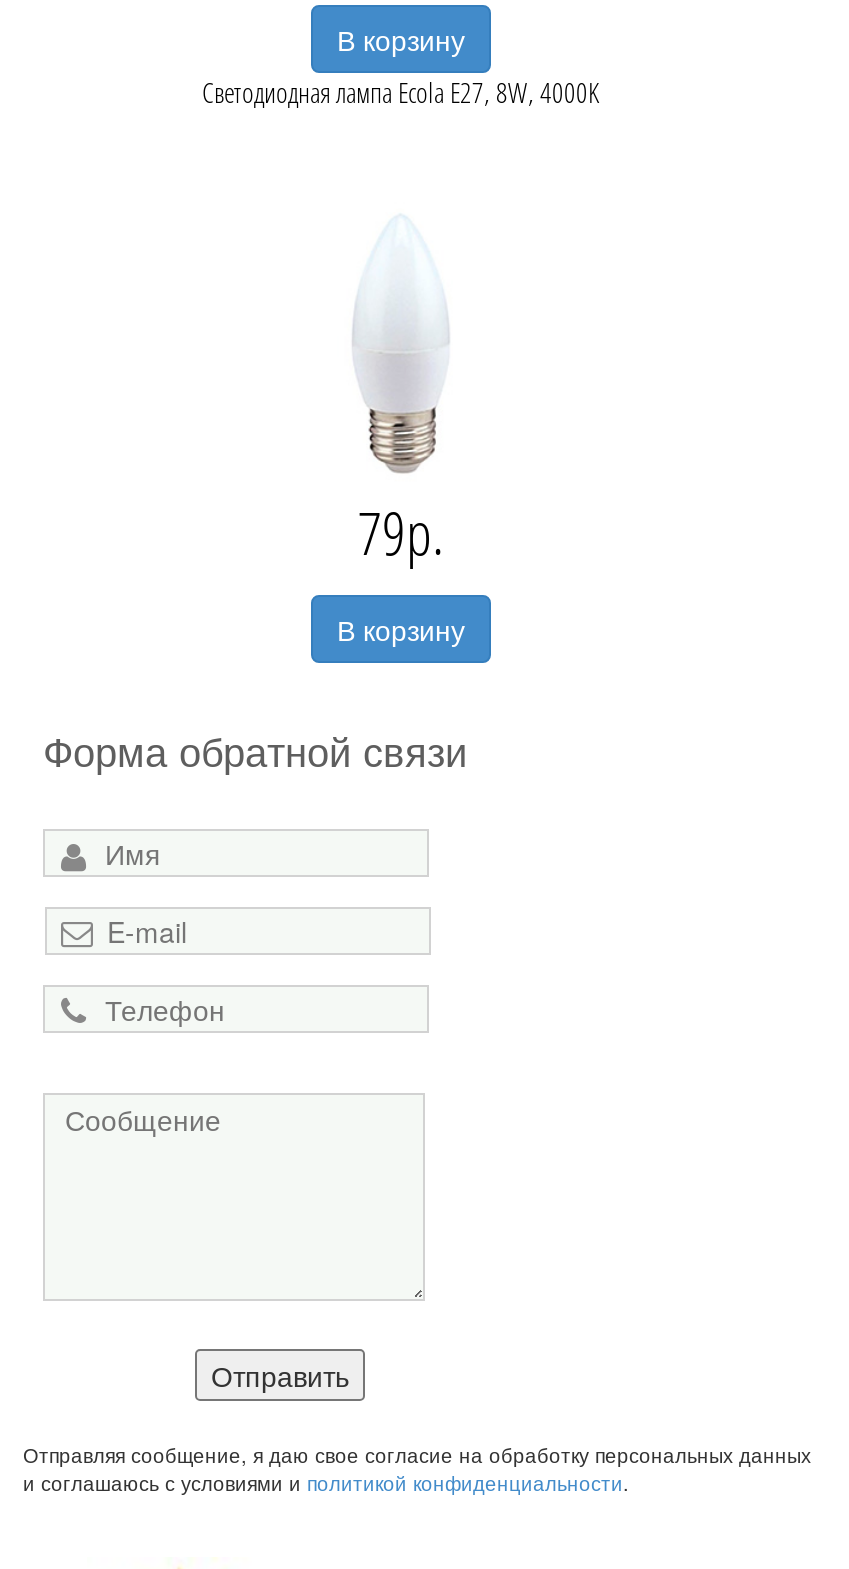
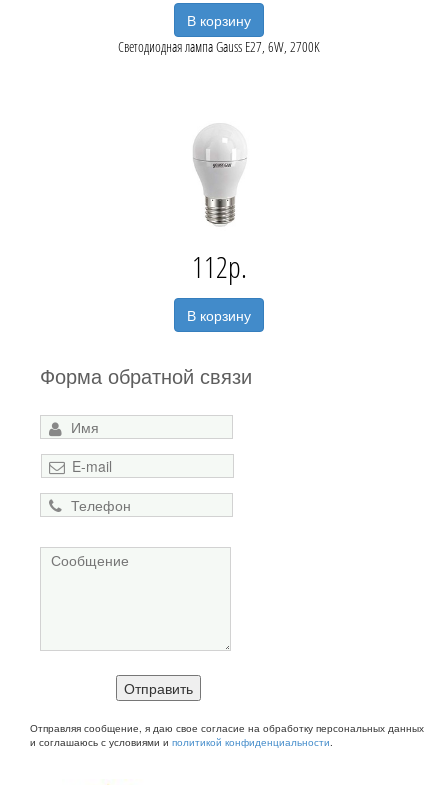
[202,72,600,110] Светодиодная лампа Ecola E27, 8W, 4000K -> [118,37,320,56] Светодиодная лампа Gauss E27, 6W, 2700K
[349,215,455,572] [image] | 79 -> [191,111,247,287] [image] | 112

